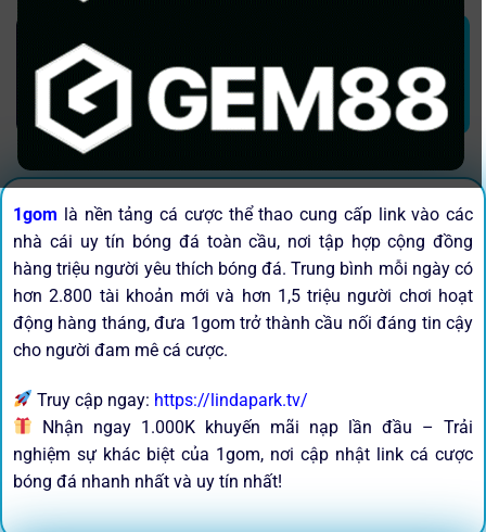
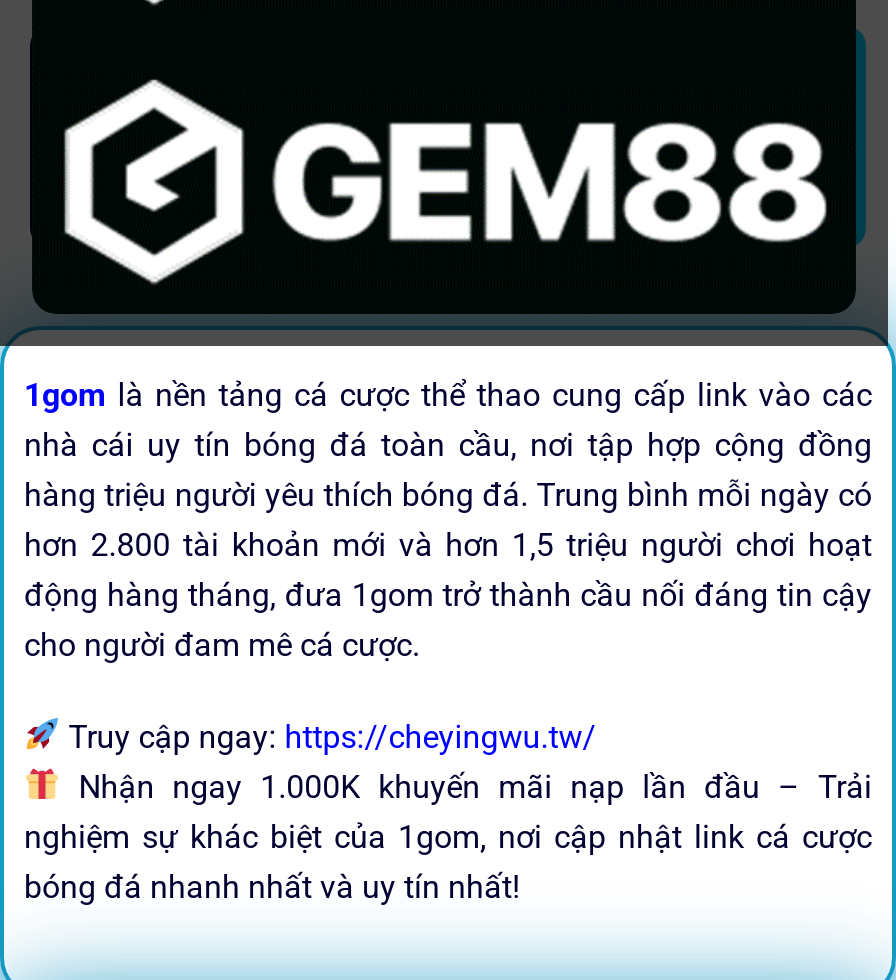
[33,390,308,410] Truy cập ngay: https://lindapark.tv/ -> [60,718,596,756] Truy cập ngay: https://cheyingwu.tw/

